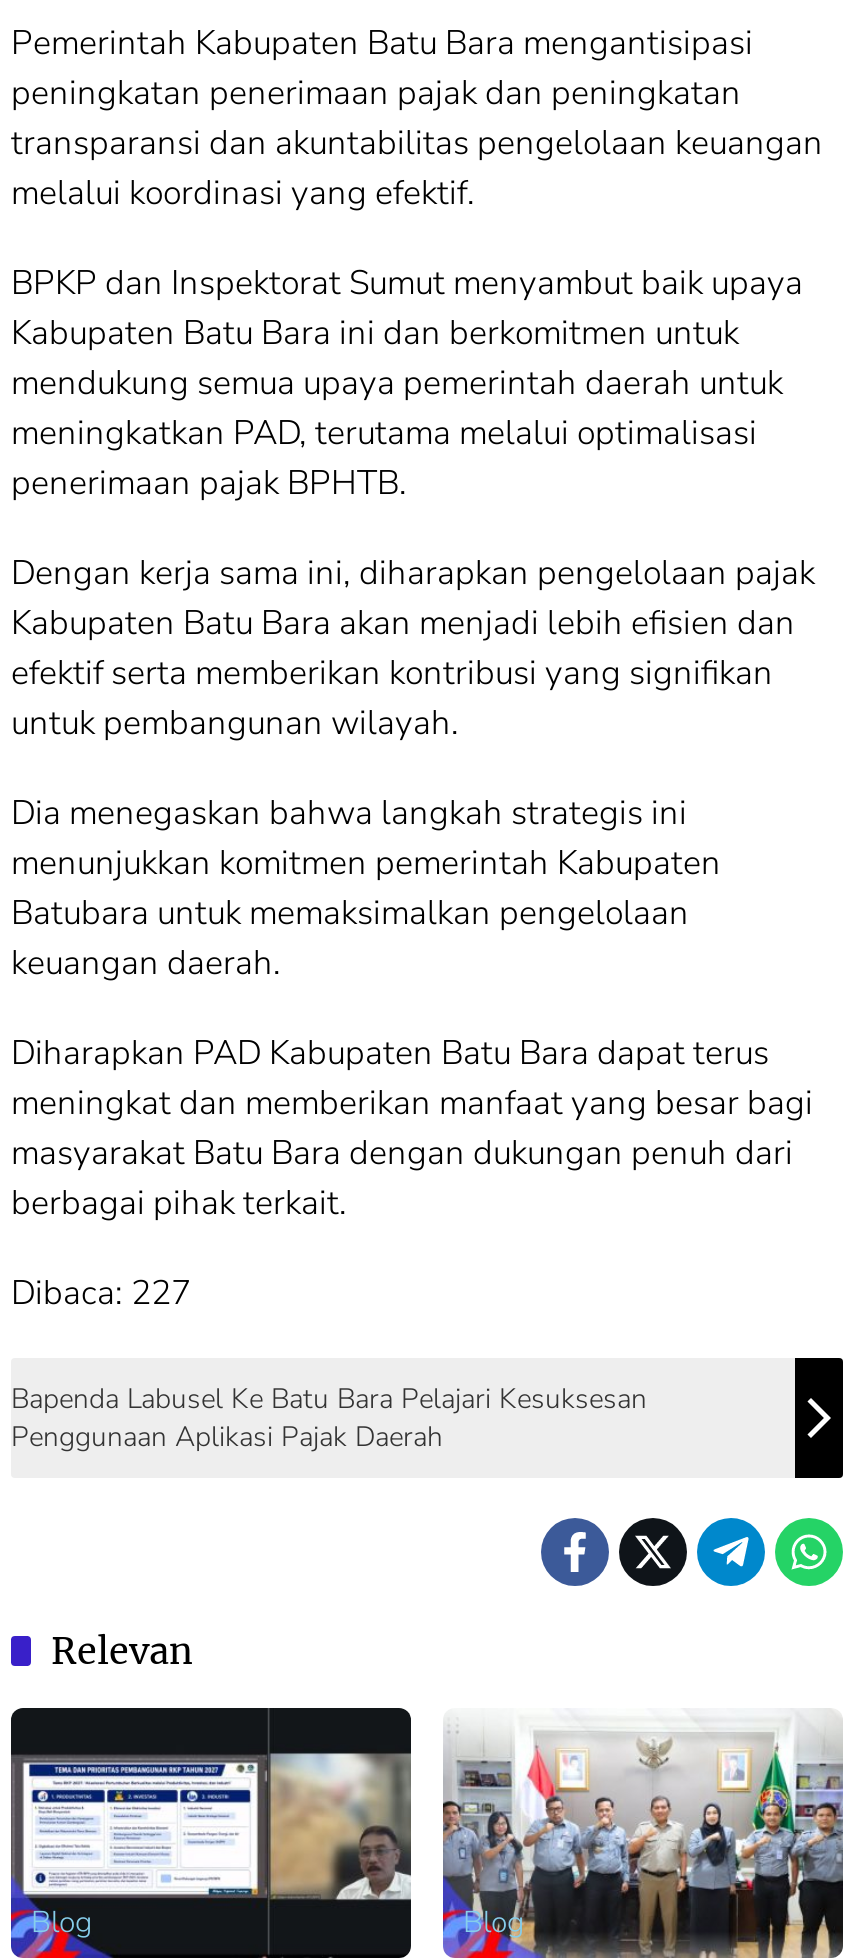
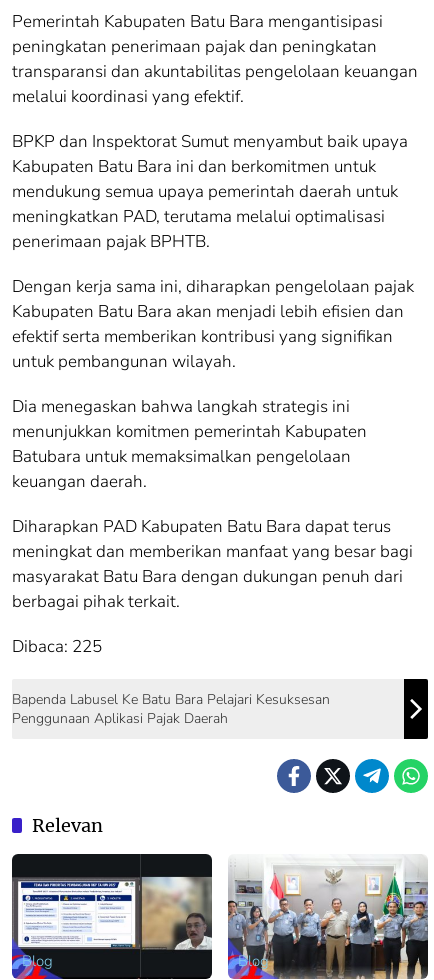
[11,1269,191,1315] Dibaca: 227 -> [12,634,102,657] Dibaca: 225

